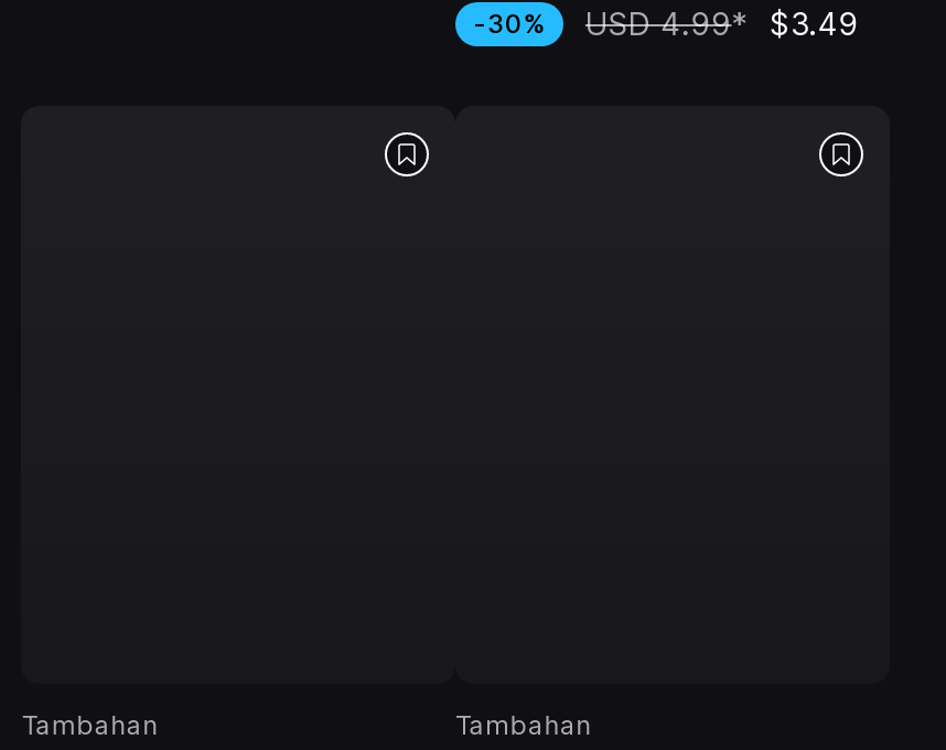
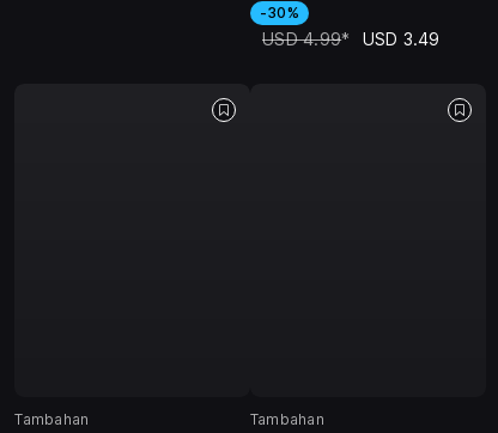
[585,4,859,42] USD 4.99* $3.49 -> [262,29,440,49] USD 4.99* USD 3.49

